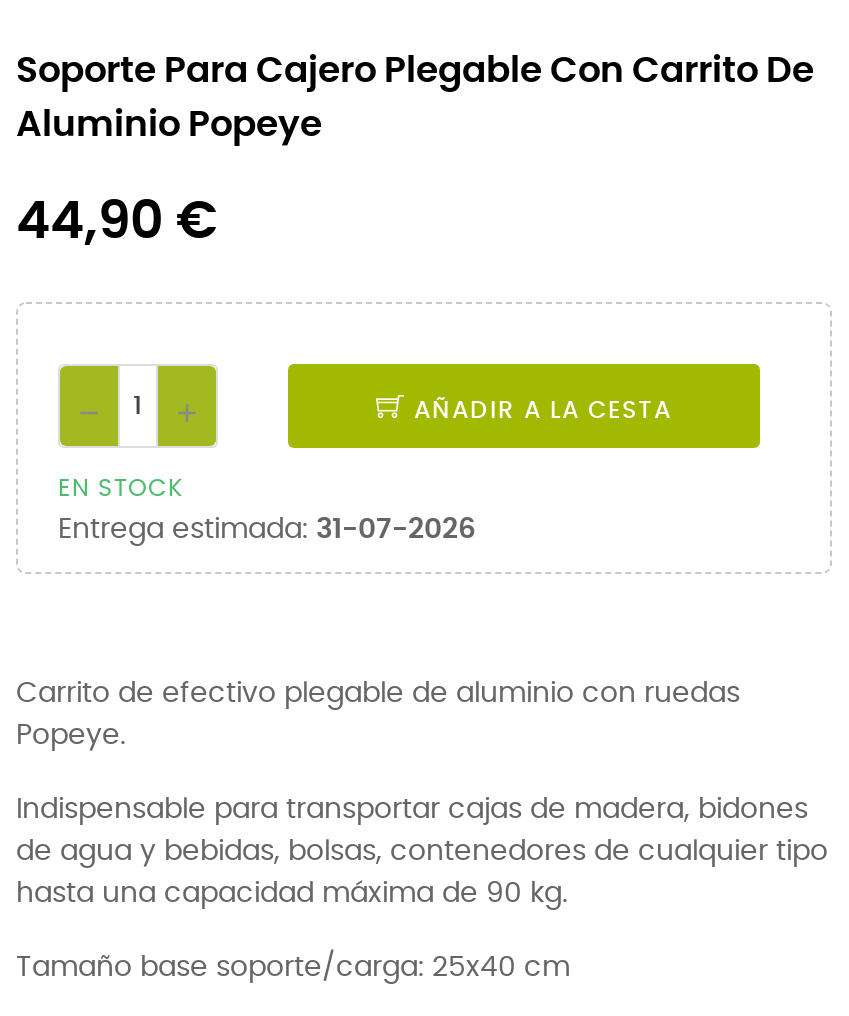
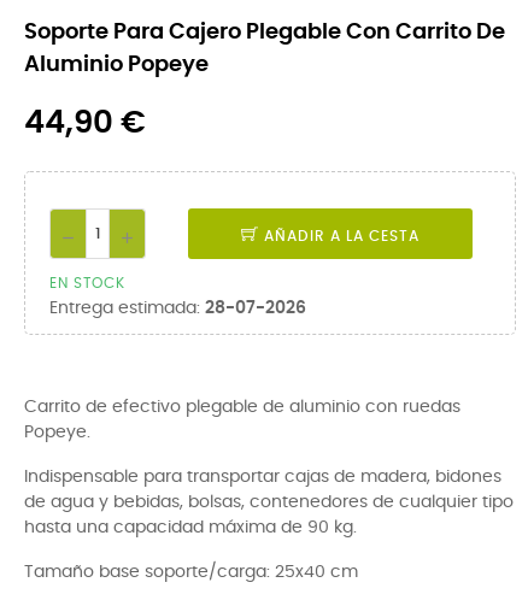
[58,516,476,544] Entrega estimada: 31-07-2026 -> [49,300,306,317] Entrega estimada: 28-07-2026

